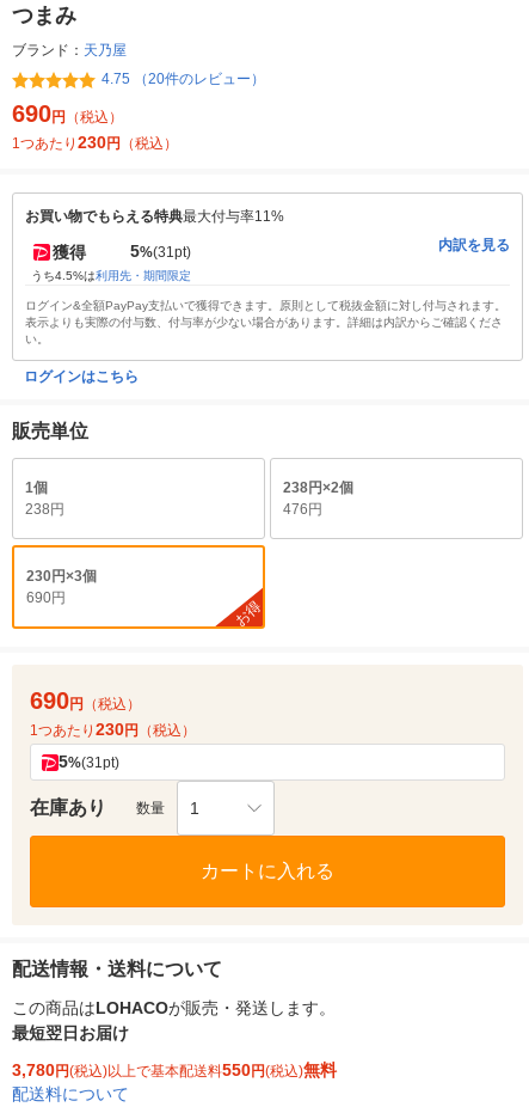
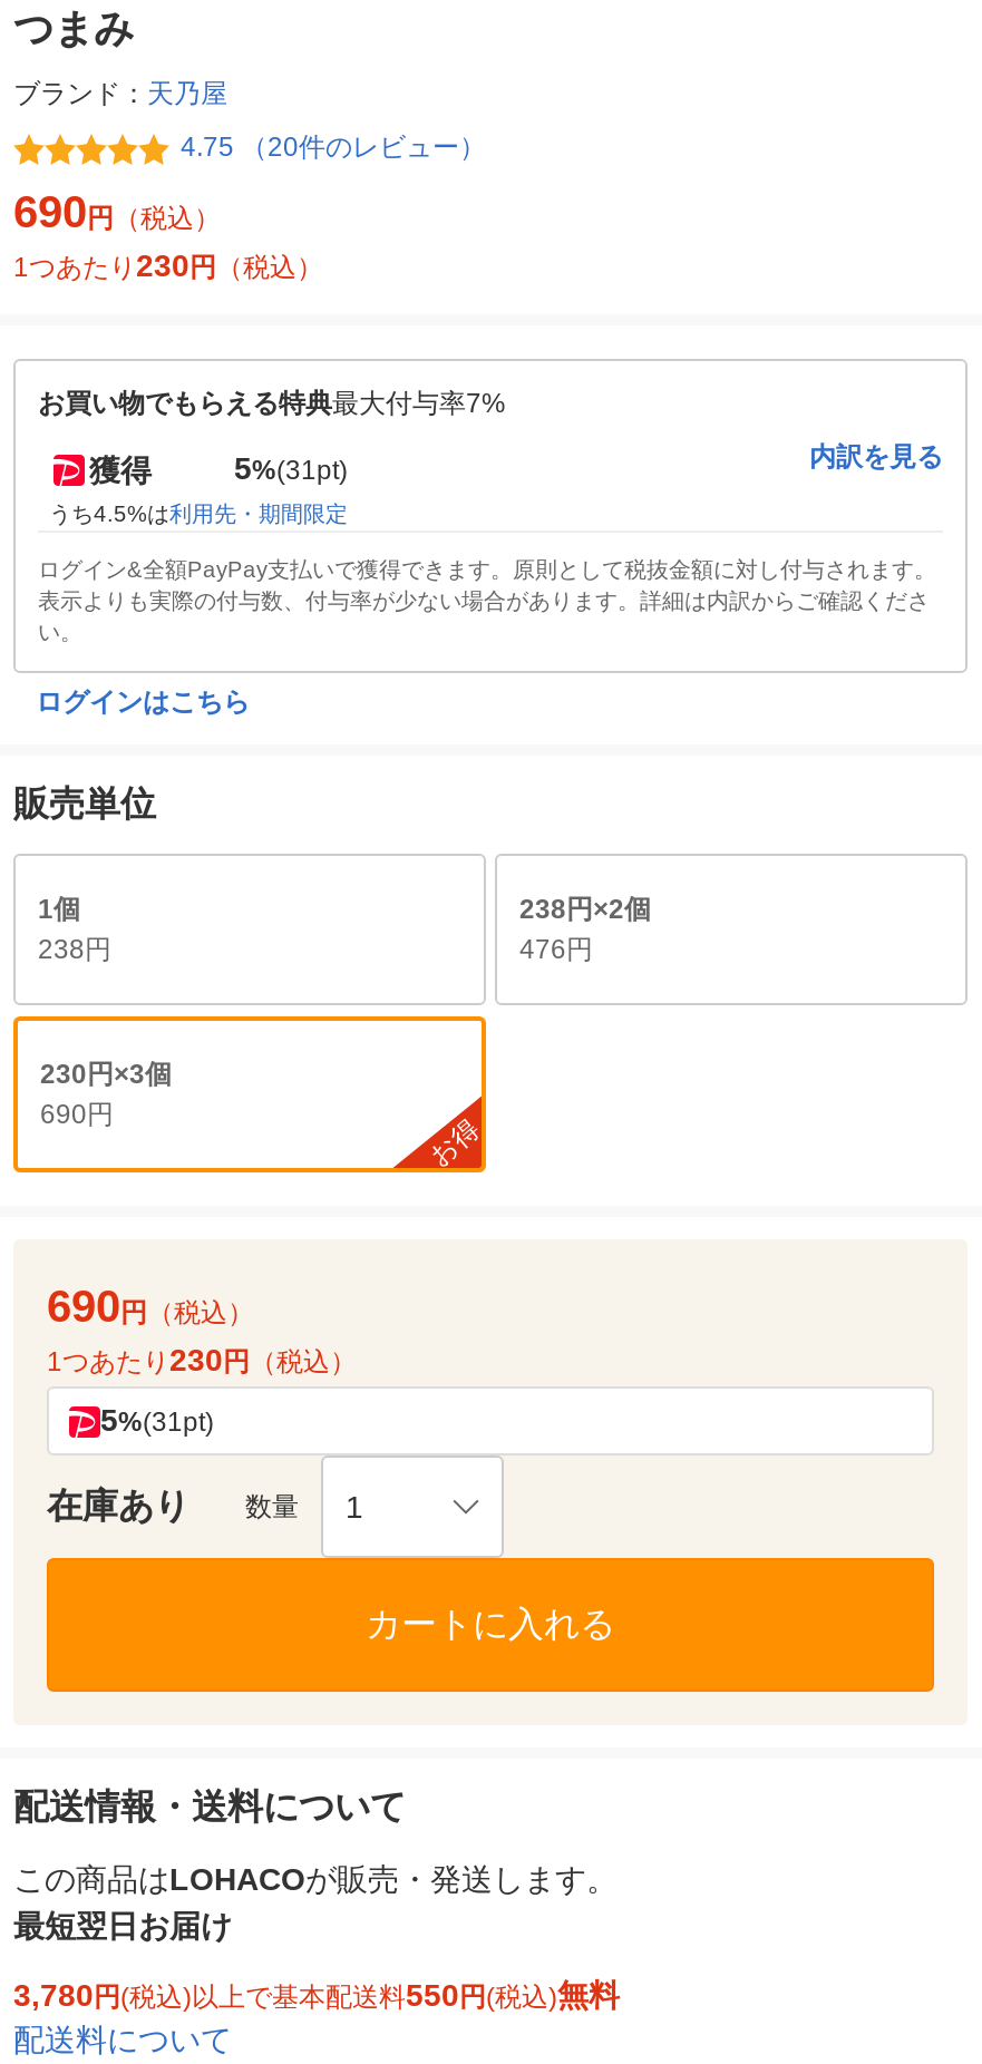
[25,208,284,225] お買い物でもらえる特典最大付与率11% -> [38,389,506,420] お買い物でもらえる特典最大付与率7%

